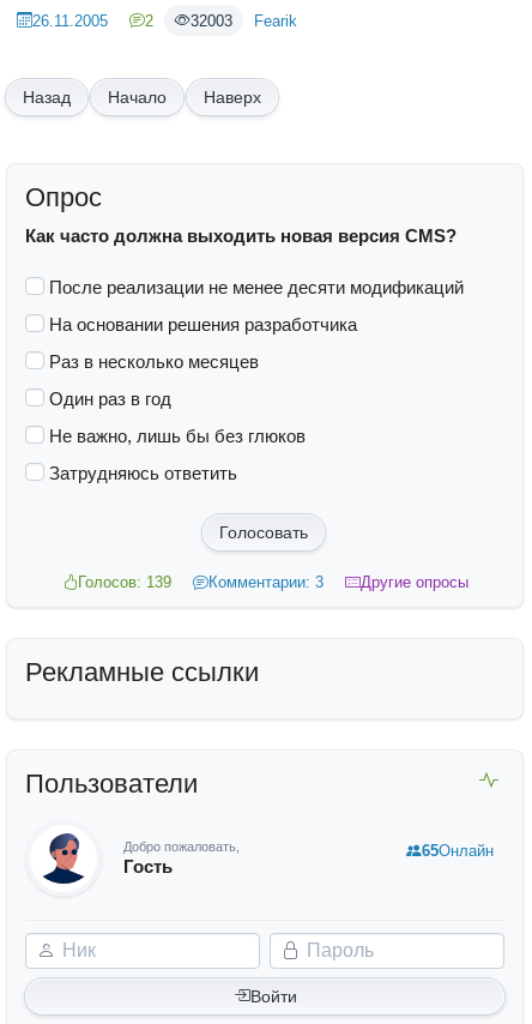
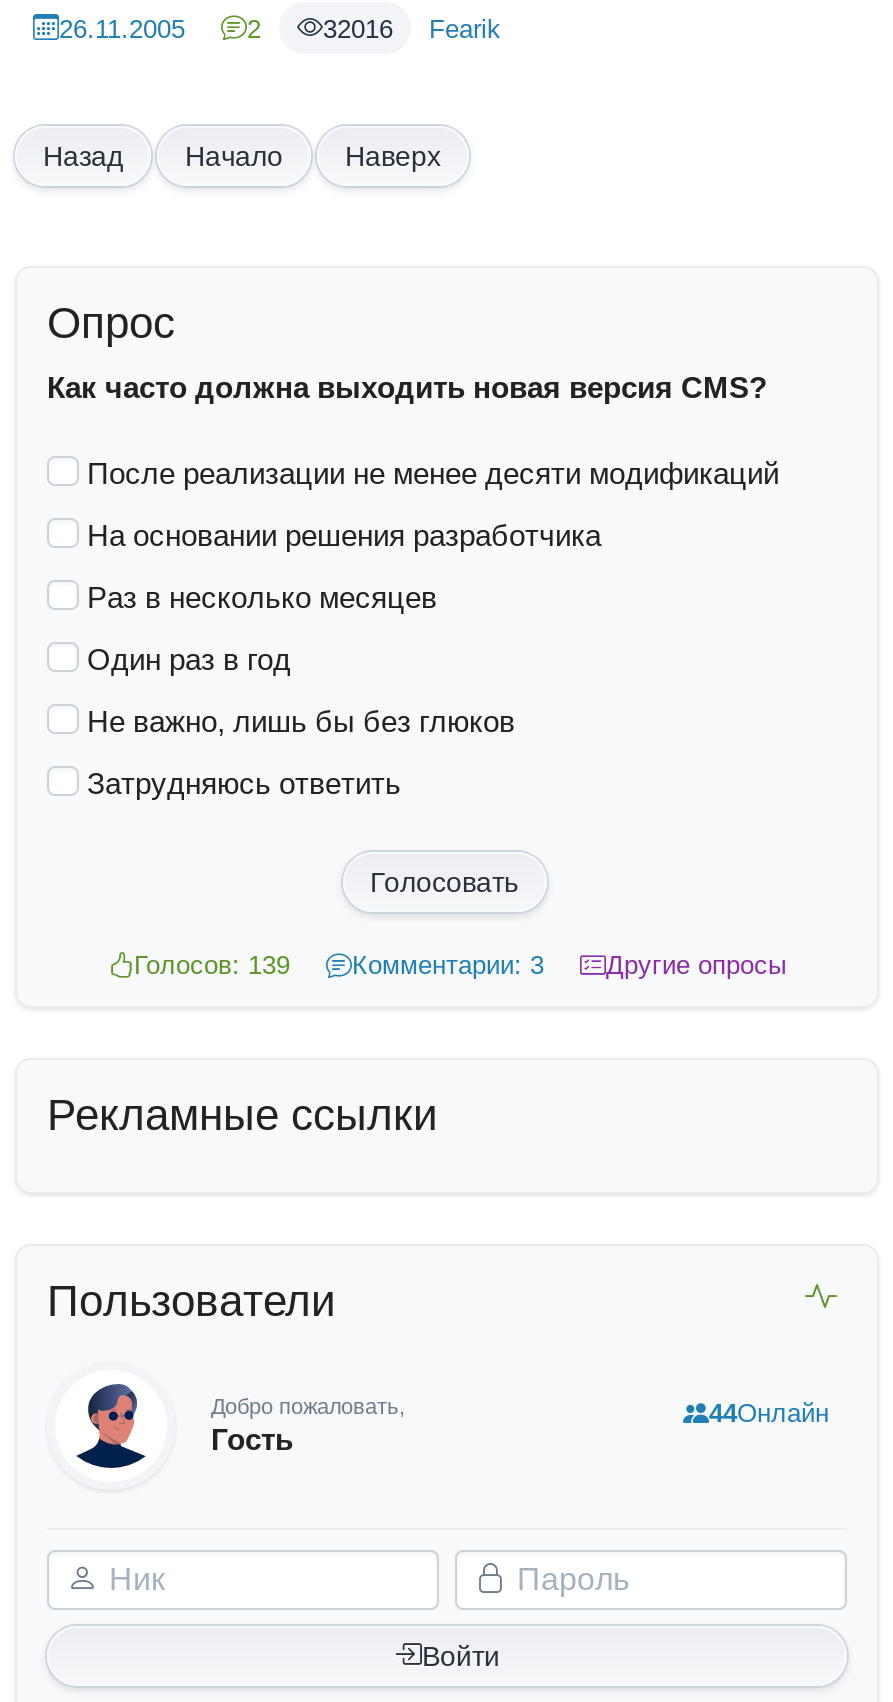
[191,11,297,29] 32003 Fearik -> [323,13,501,43] 32016 Fearik
[422,842,494,860] 65Онлайн -> [709,1398,829,1428] 44Онлайн

